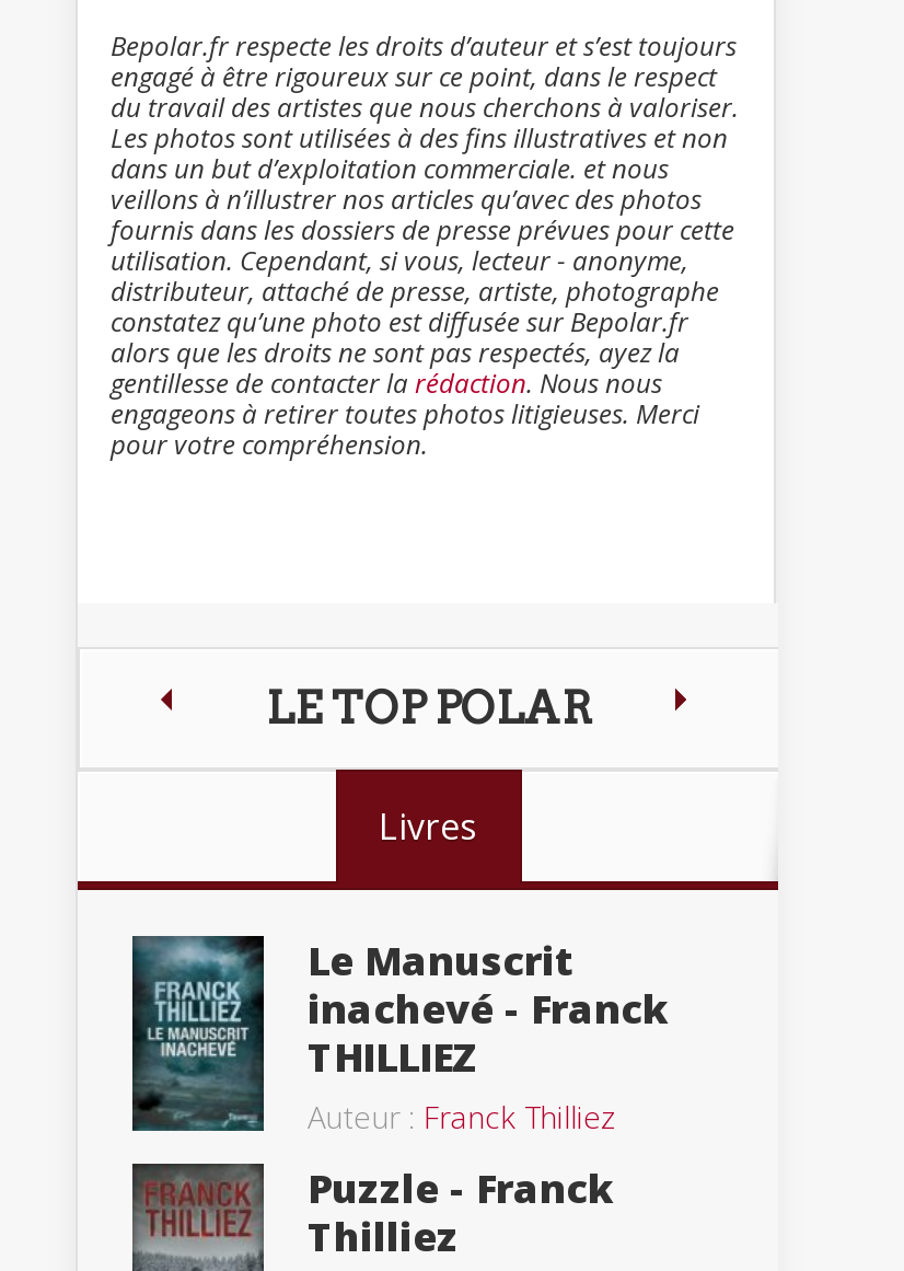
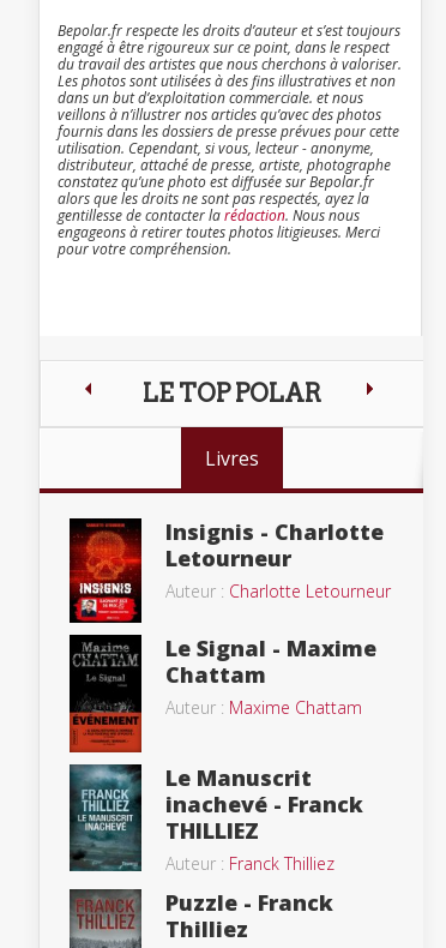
none -> [68,517,391,719] [image] | Insignis - Charlotte | Letourneur | Auteur : Charlotte Letourneur | Le Signal - Maxime | Chattam | Auteur : Maxime Chattam
none -> [68,634,143,754] [image]

